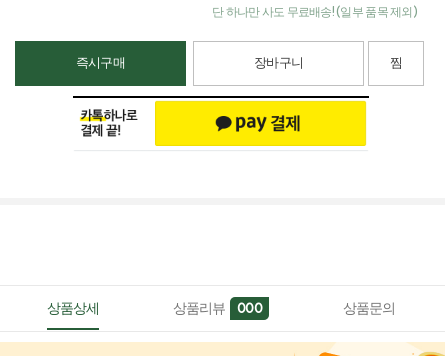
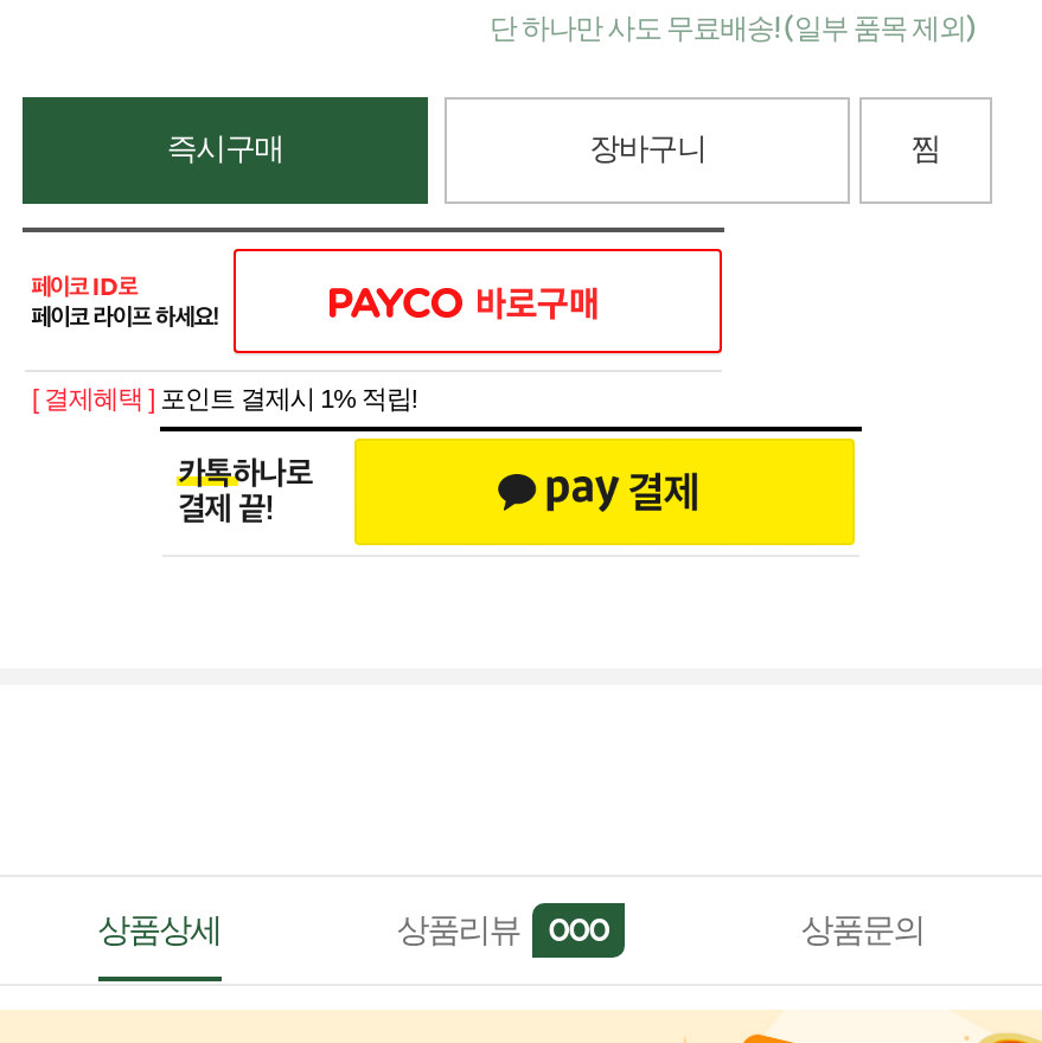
none -> [20,225,724,412] [image] | [ 결제혜택 ] 포인트 결제시 1% 적립!

